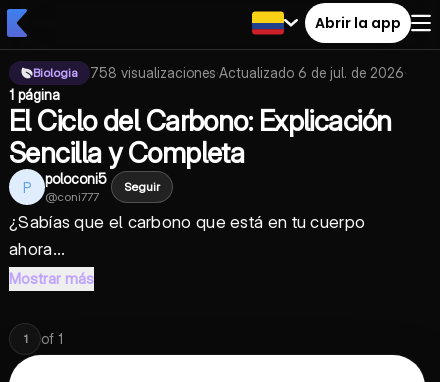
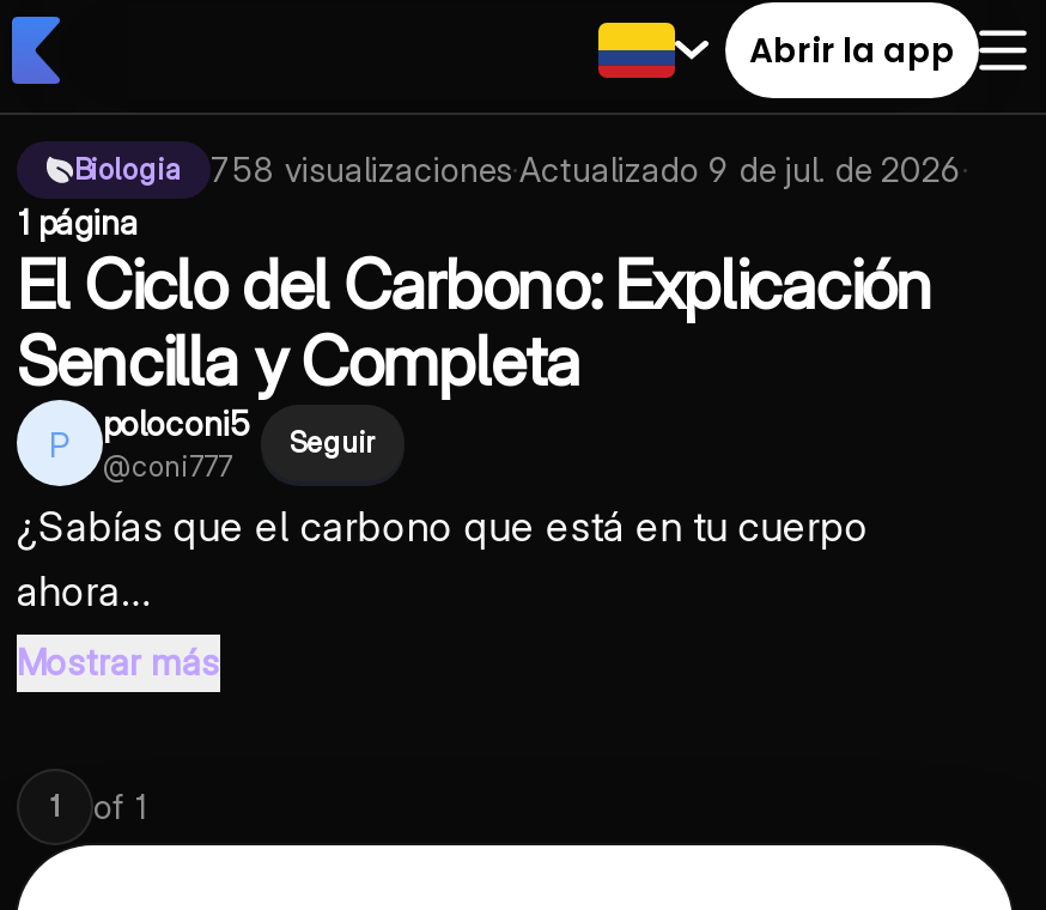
[90,64,407,81] 758 visualizaciones·Actualizado 6 de jul. de 2026 · -> [211,148,969,189] 758 visualizaciones·Actualizado 9 de jul. de 2026 ·

